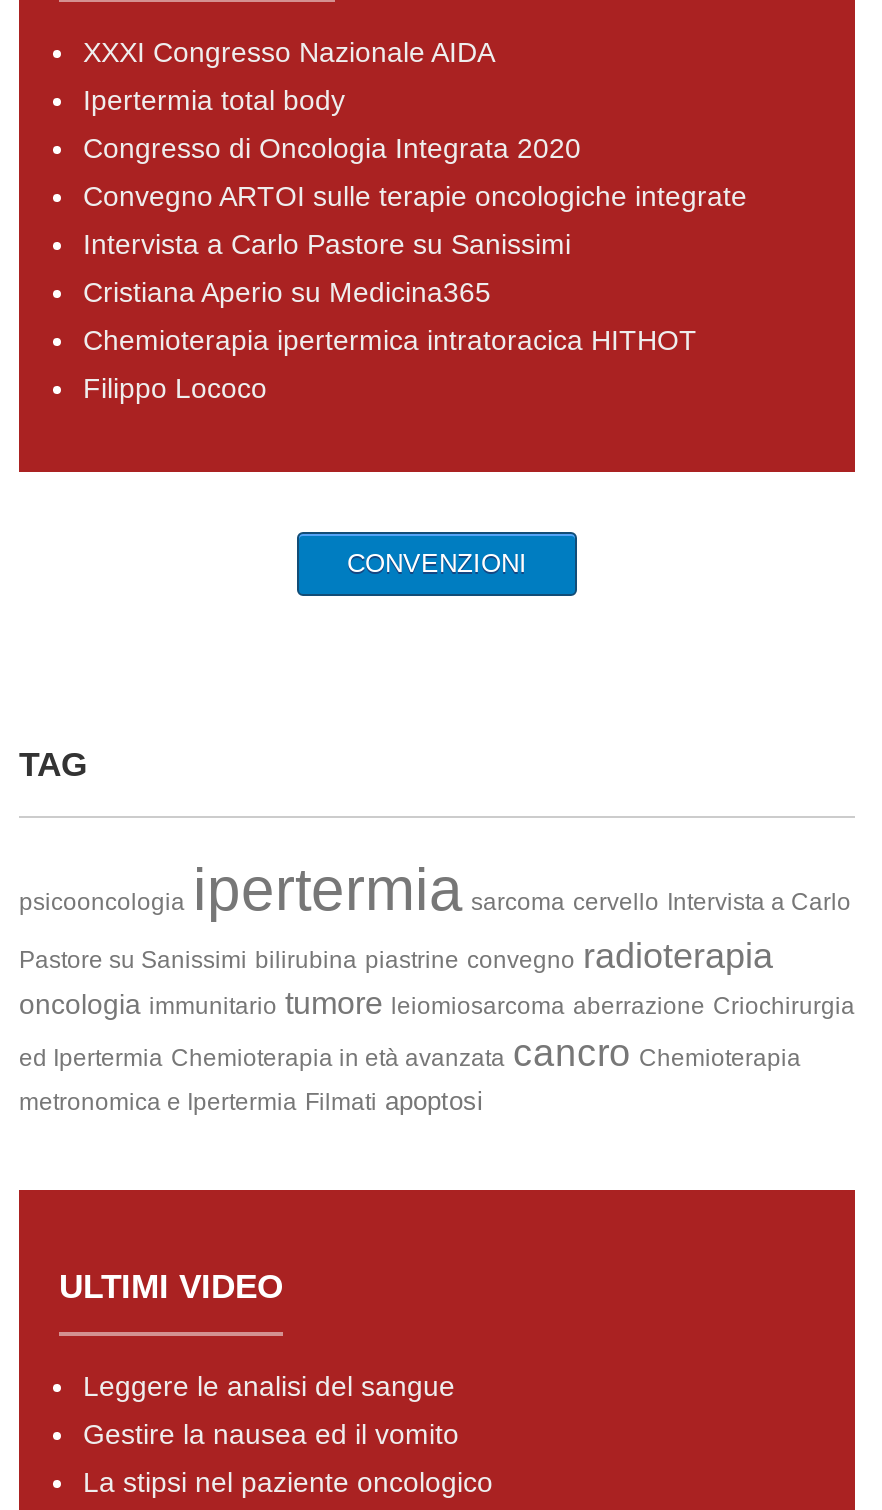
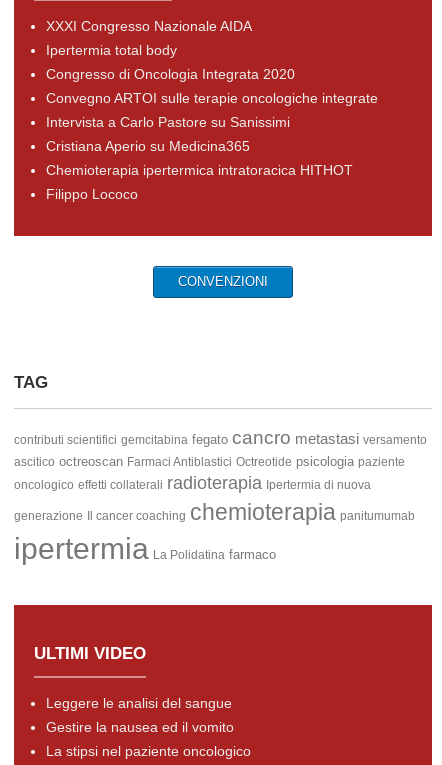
[19,856,855,1116] psicooncologia ipertermia sarcoma cervello Intervista a Carlo | Pastore su Sanissimi bilirubina piastrine convegno radioterapia | oncologia immunitario tumore leiomiosarcoma aberrazione Criochirurgia | ed Ipertermia Chemioterapia in età avanzata cancro Chemioterapia | metronomica e Ipertermia Filmati apoptosi -> [14,427,427,565] contributi scientifici gemcitabina fegato cancro metastasi versamento | ascitico octreoscan Farmaci Antiblastici Octreotide psicologia paziente | oncologico effetti collaterali radioterapia Ipertermia di nuova | generazione Il cancer coaching chemioterapia panitumumab | ipertermia La Polidatina farmaco

